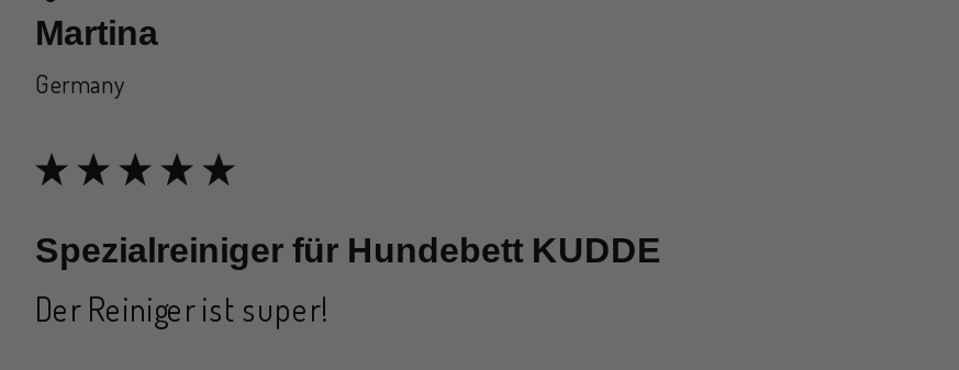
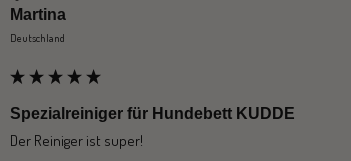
[35,68,125,98] Germany -> [10,31,65,45] Deutschland

